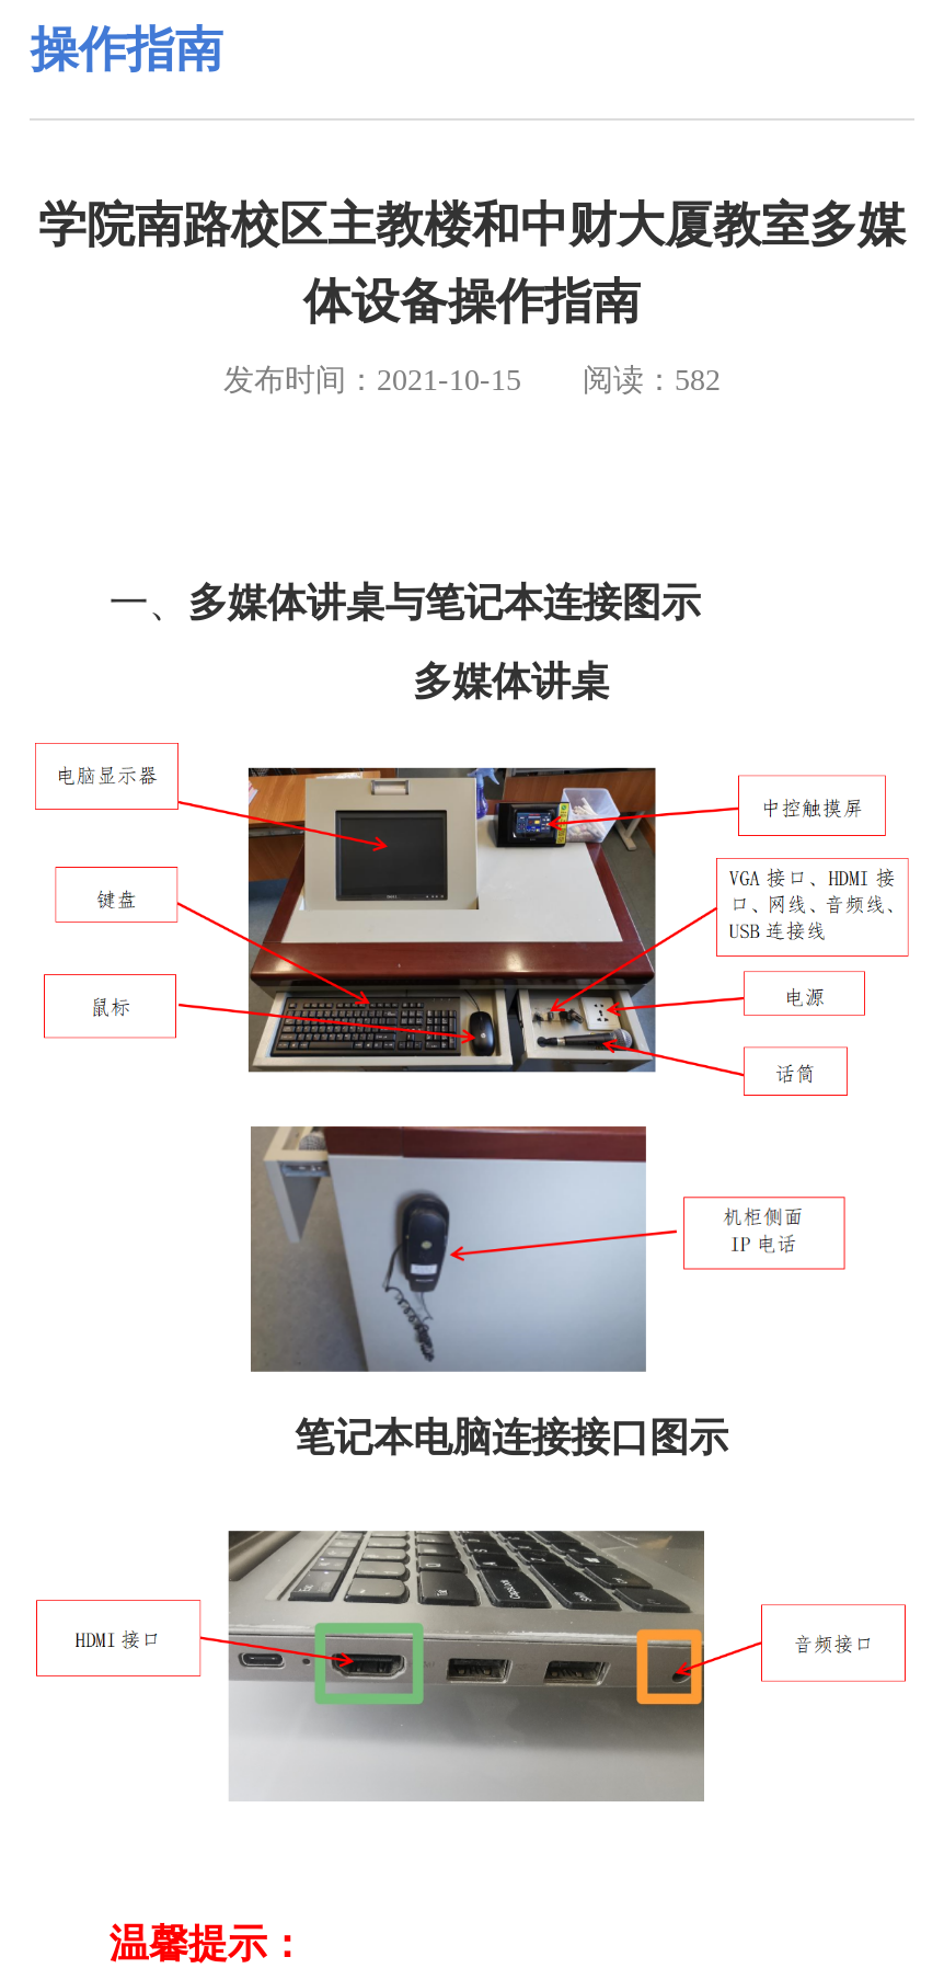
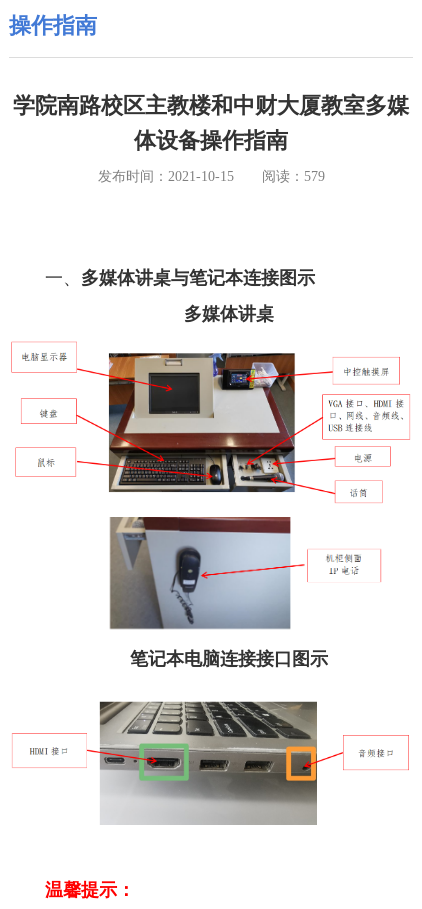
[223,364,721,397] 发布时间：2021-10-15 阅读：582 -> [97,169,324,184] 发布时间：2021-10-15 阅读：579

